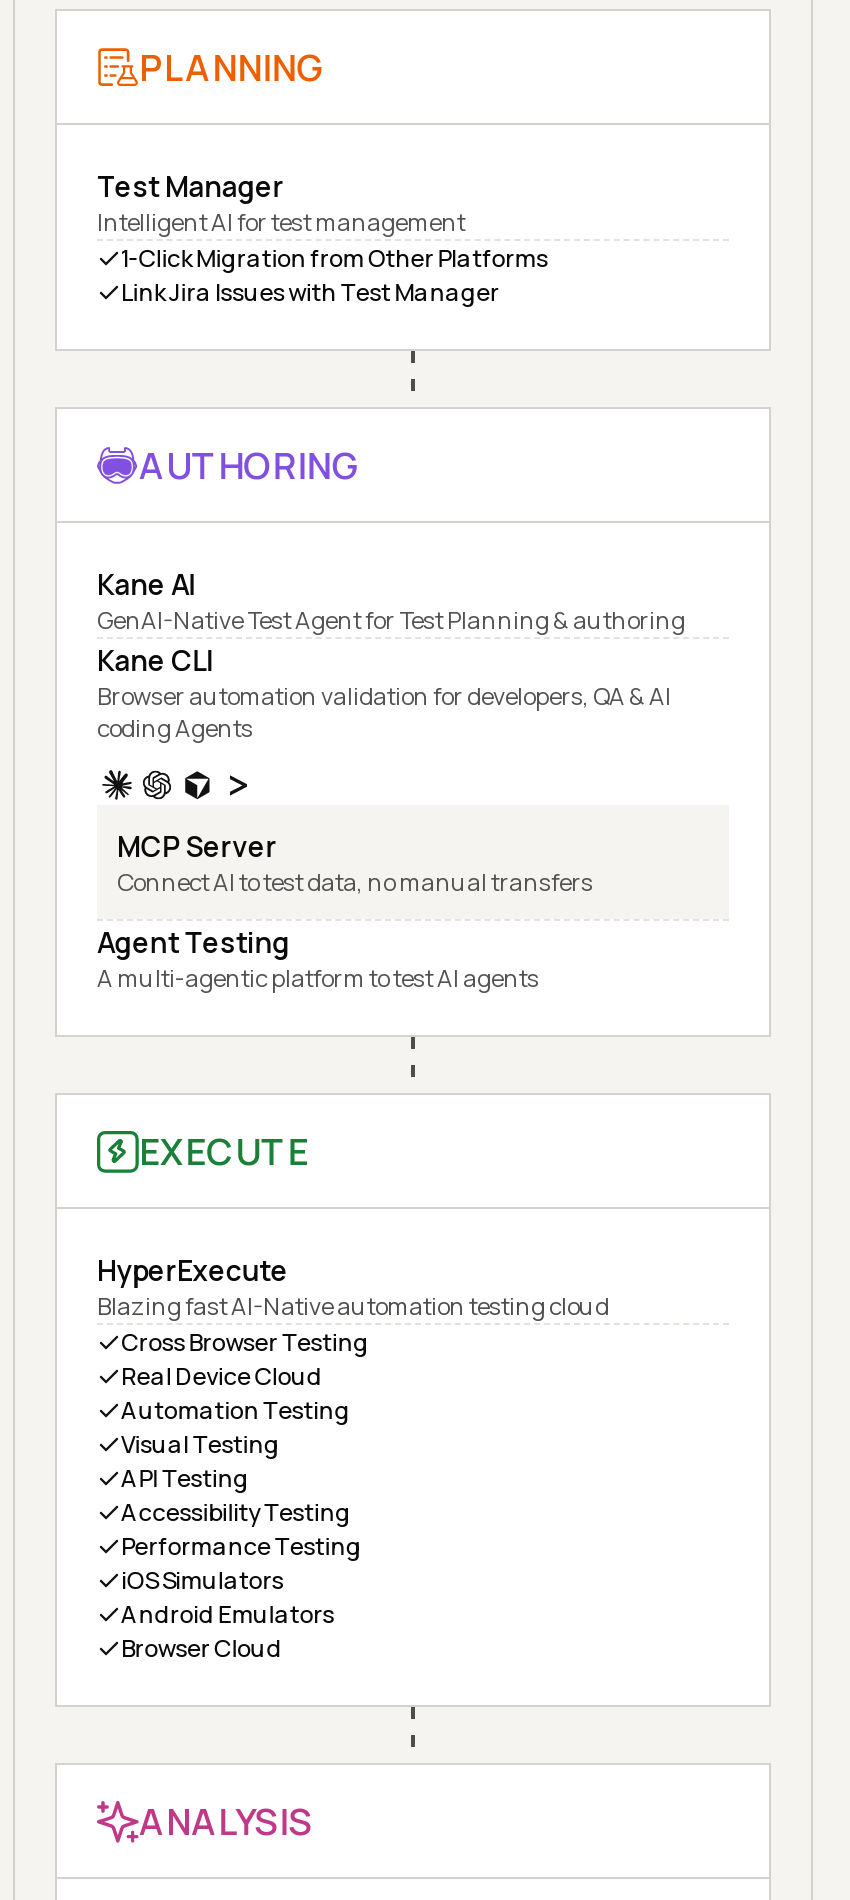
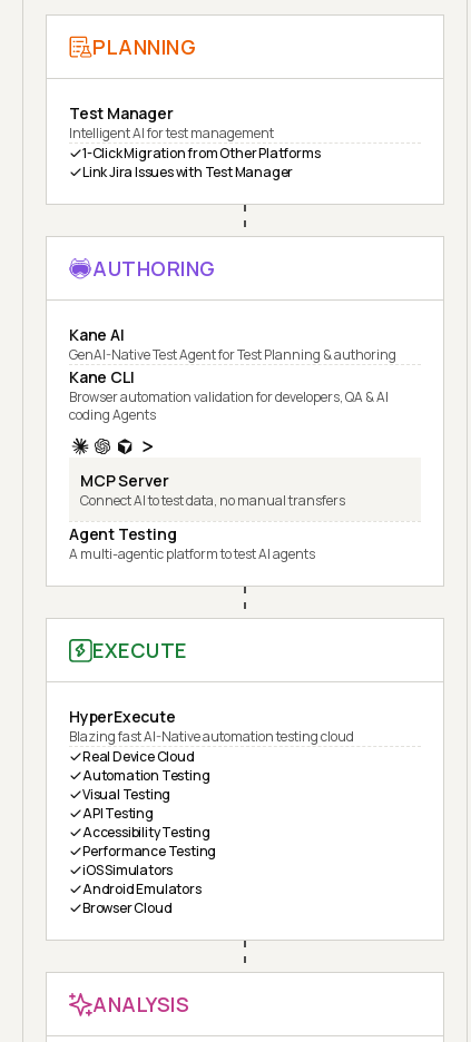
[121,1325,369,1359] Cross Browser Testing -> none

